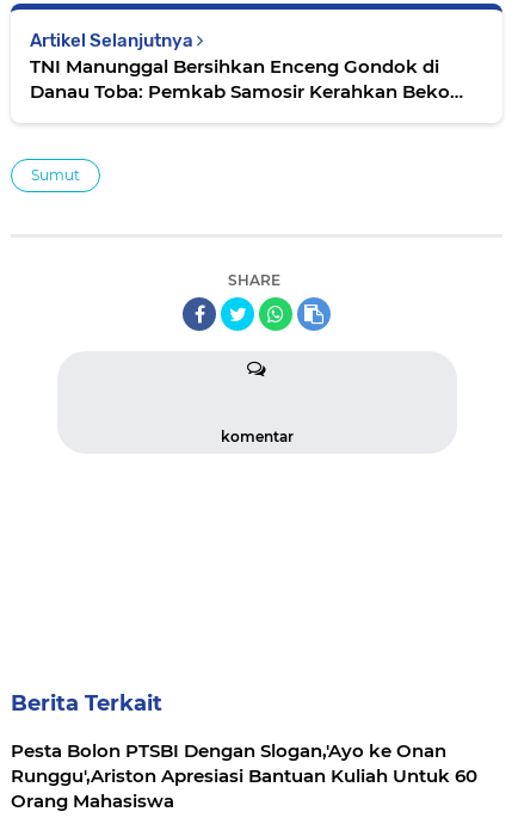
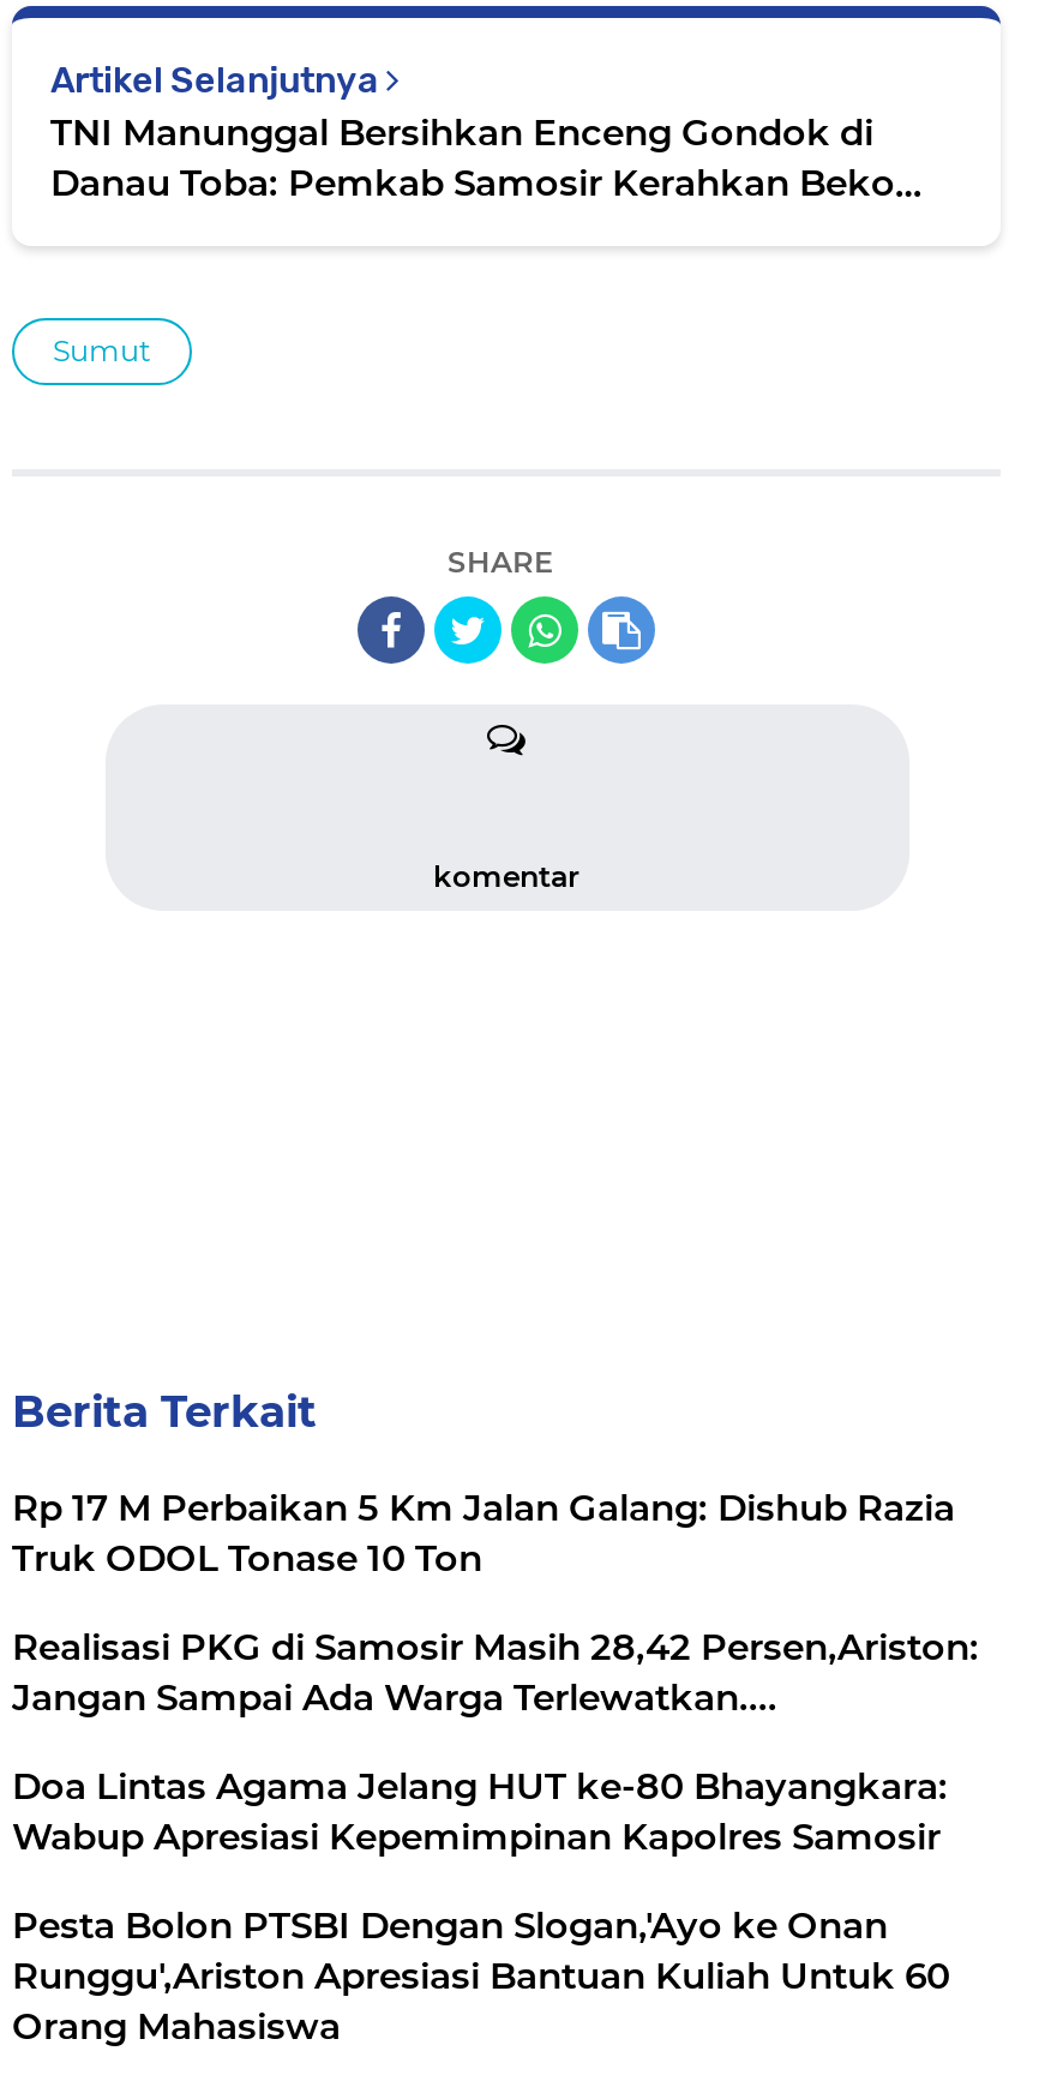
none -> [12,1485,979,1860] Rp 17 M Perbaikan 5 Km Jalan Galang: Dishub Razia | Truk ODOL Tonase 10 Ton | Realisasi PKG di Samosir Masih 28,42 Persen,Ariston: | Jangan Sampai Ada Warga Terlewatkan.... | Doa Lintas Agama Jelang HUT ke-80 Bhayangkara: | Wabup Apresiasi Kepemimpinan Kapolres Samosir

